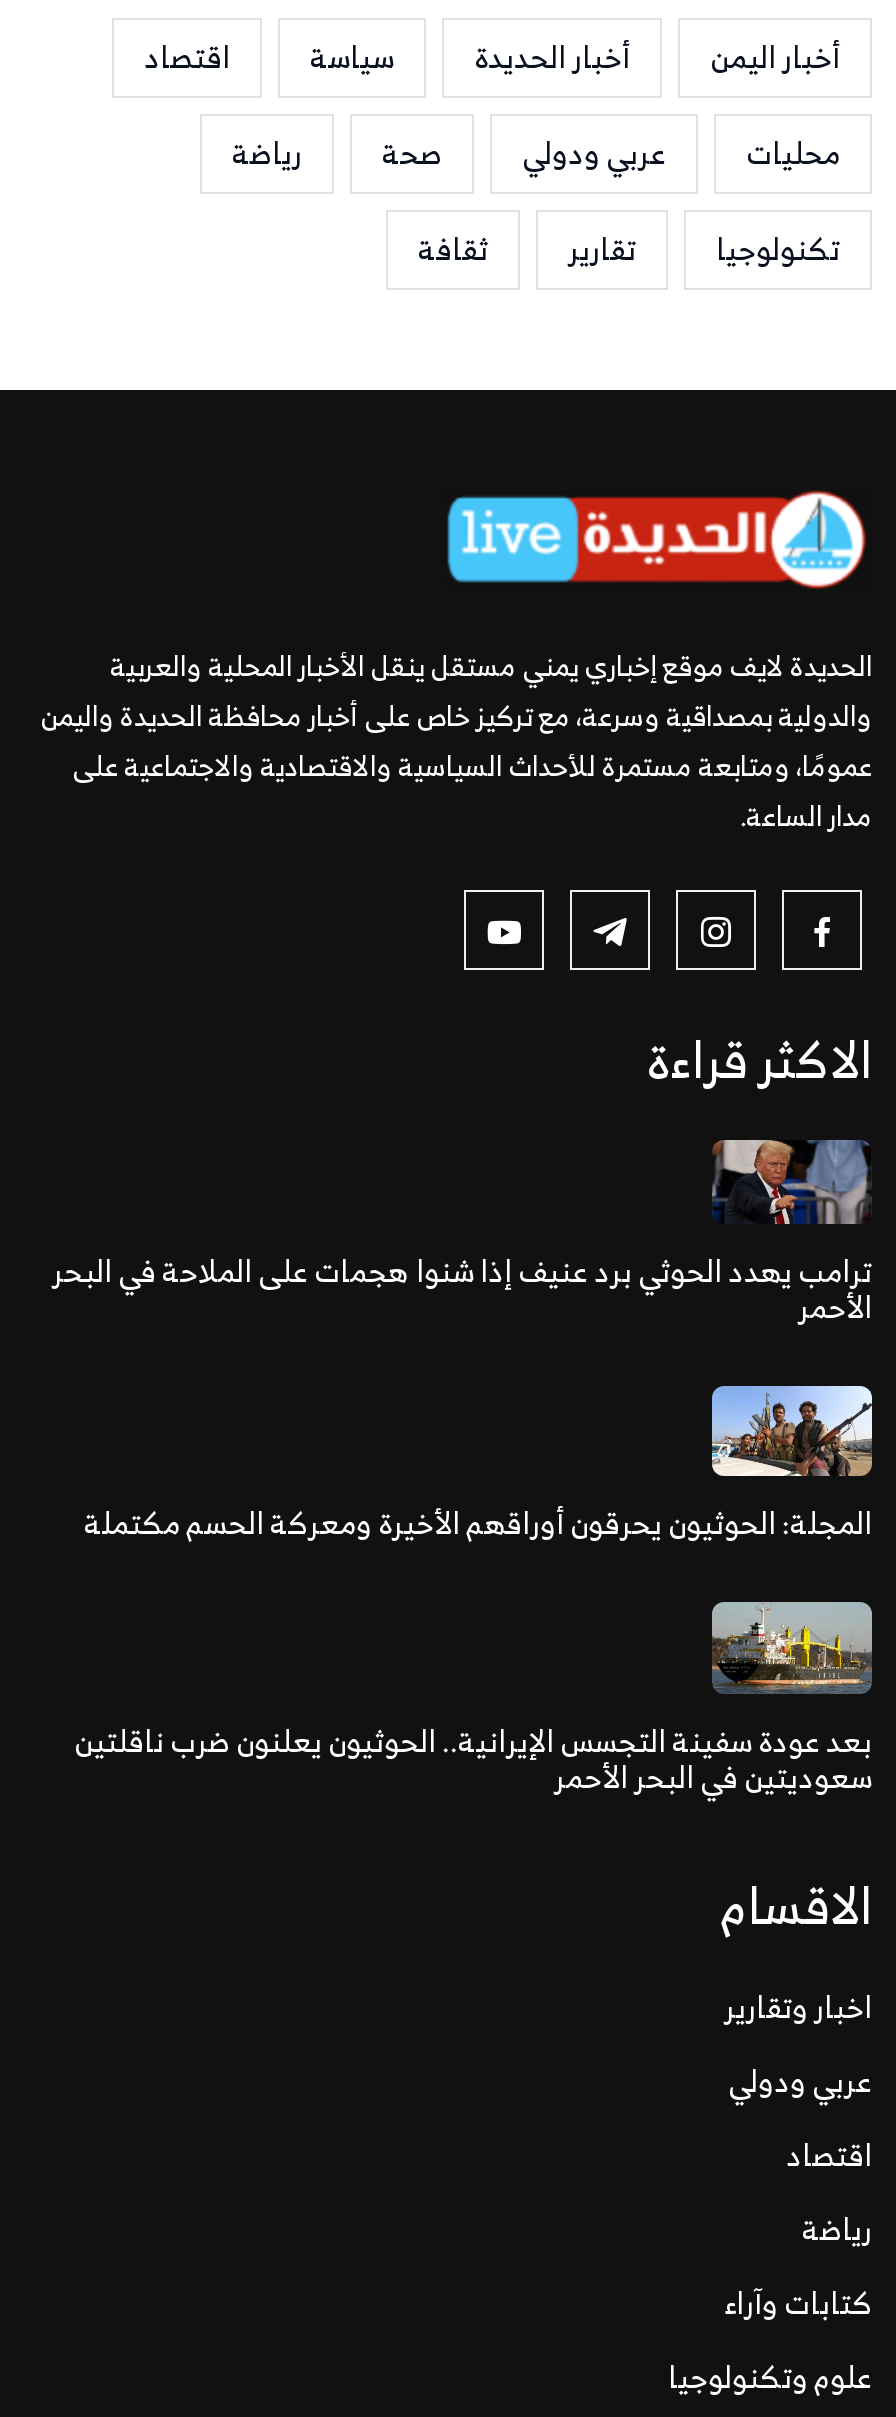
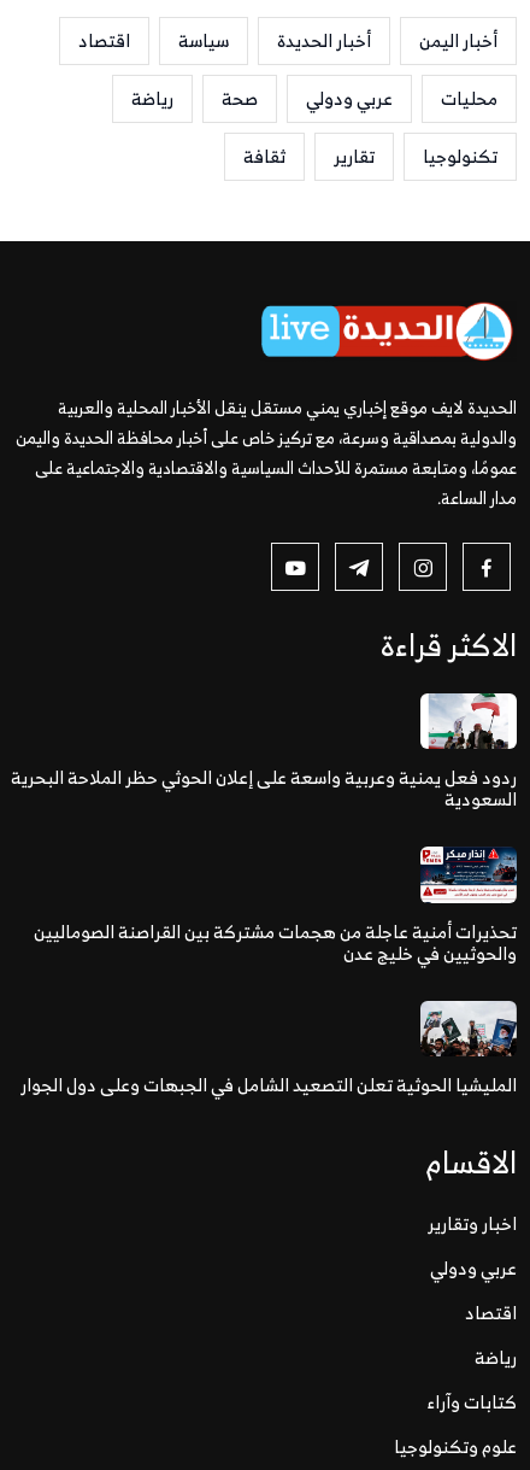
[52,1138,872,1334] [image] | ترامب يهدد الحوثي برد عنيف إذا شنوا هجمات على الملاحة في البحر | الأحمر -> [11,692,518,816] [image] | ردود فعل يمنية وعربية واسعة على إعلان الحوثي حظر الملاحة البحرية | السعودية
[84,1384,874,1550] [image] | المجلة: الحوثيون يحرقون أوراقهم الأخيرة ومعركة الحسم مكتملة -> [34,845,518,969] [image] | تحذيرات أمنية عاجلة من هجمات مشتركة بين القراصنة الصوماليين | والحوثيين في خليج عدن
[74,1612,874,1805] [image] | بعد عودة سفينة التجسس الإيرانية.. الحوثيون يعلنون ضرب ناقلتين | سعوديتين في البحر الأحمر -> [20,979,517,1101] [image] | المليشيا الحوثية تعلن التصعيد الشامل في الجبهات وعلى دول الجوار

